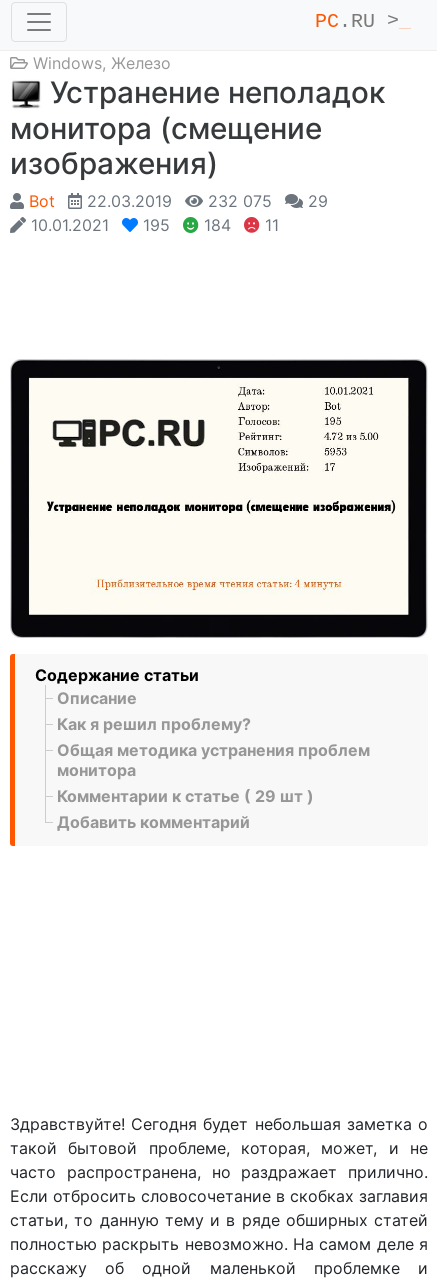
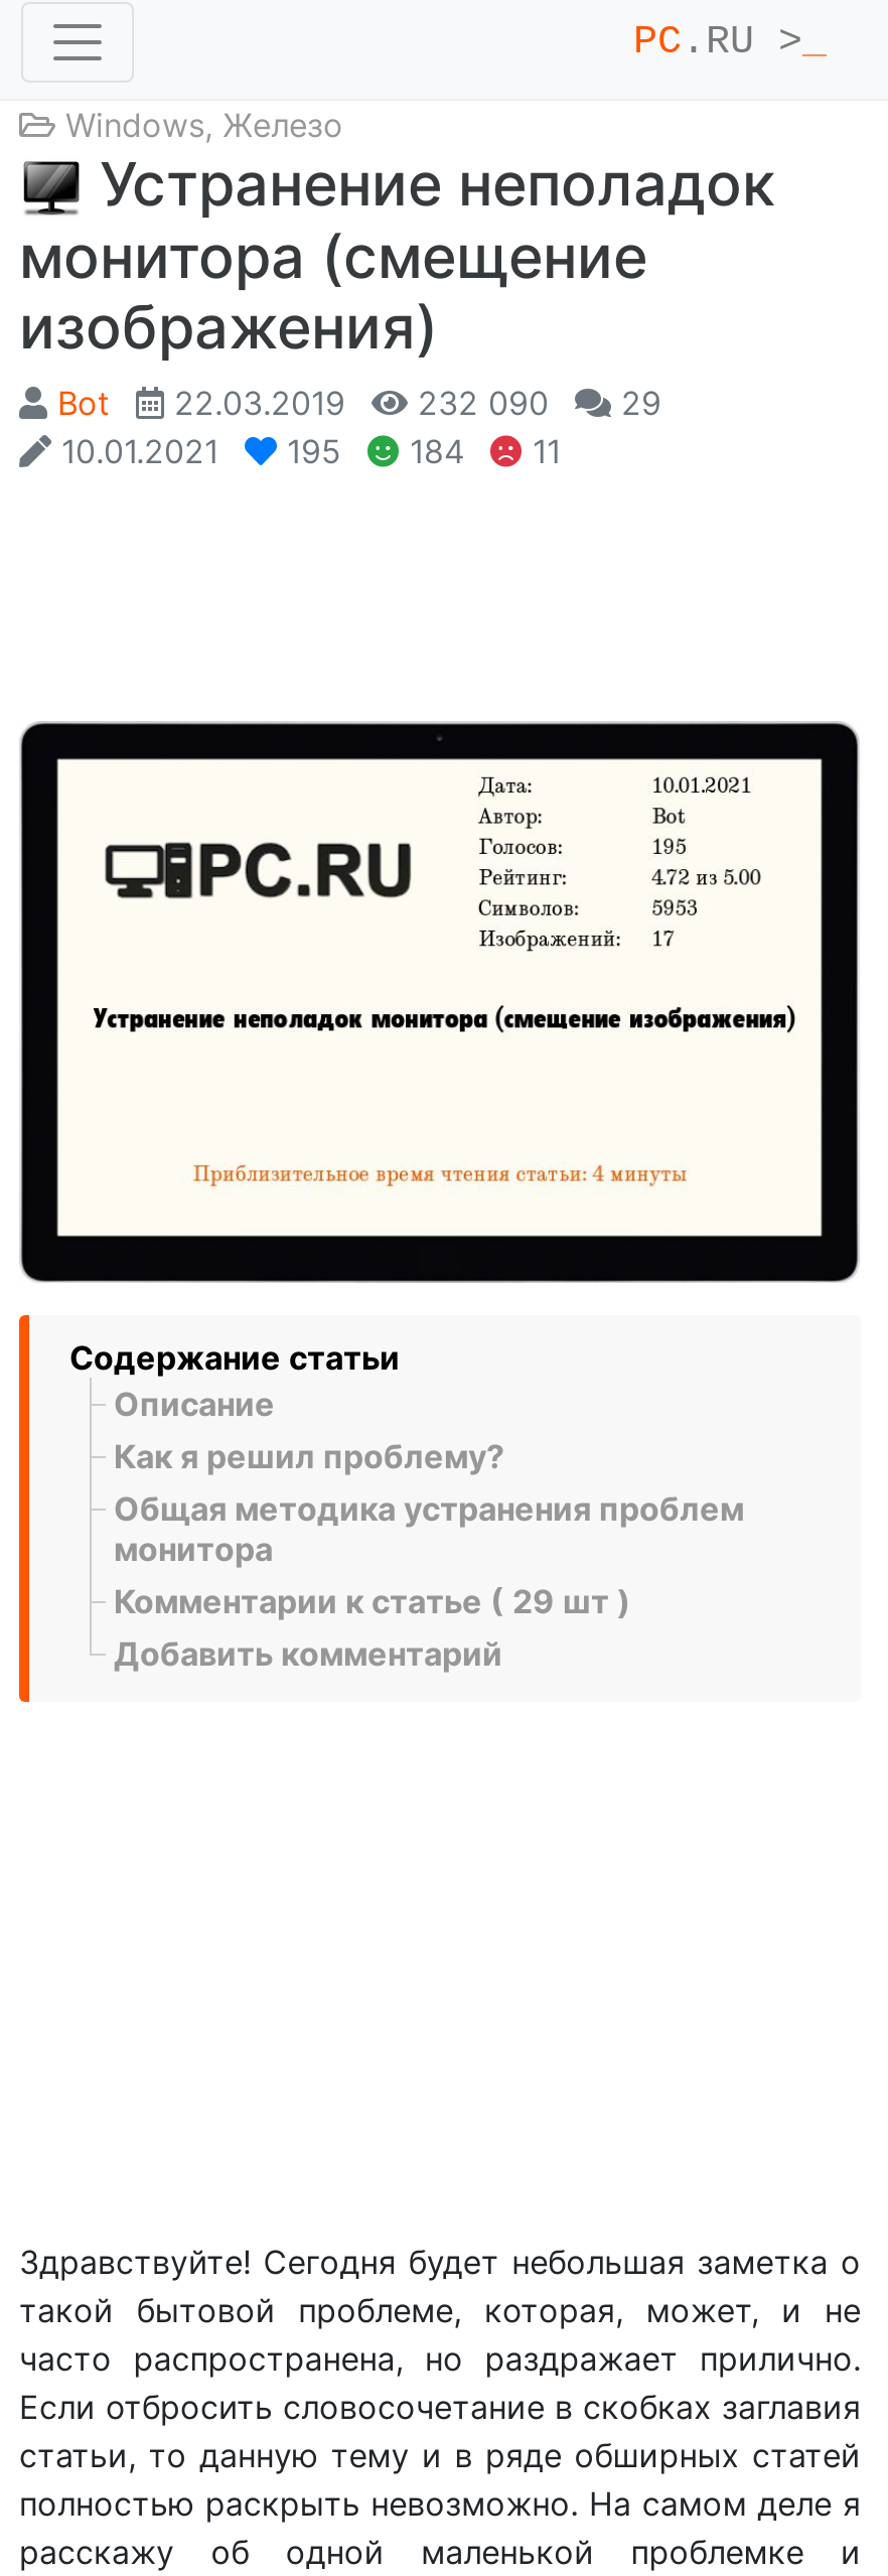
[29,191,328,211] Bot 22.03.2019 232 075 29 -> [57,382,661,423] Bot 22.03.2019 232 090 29

